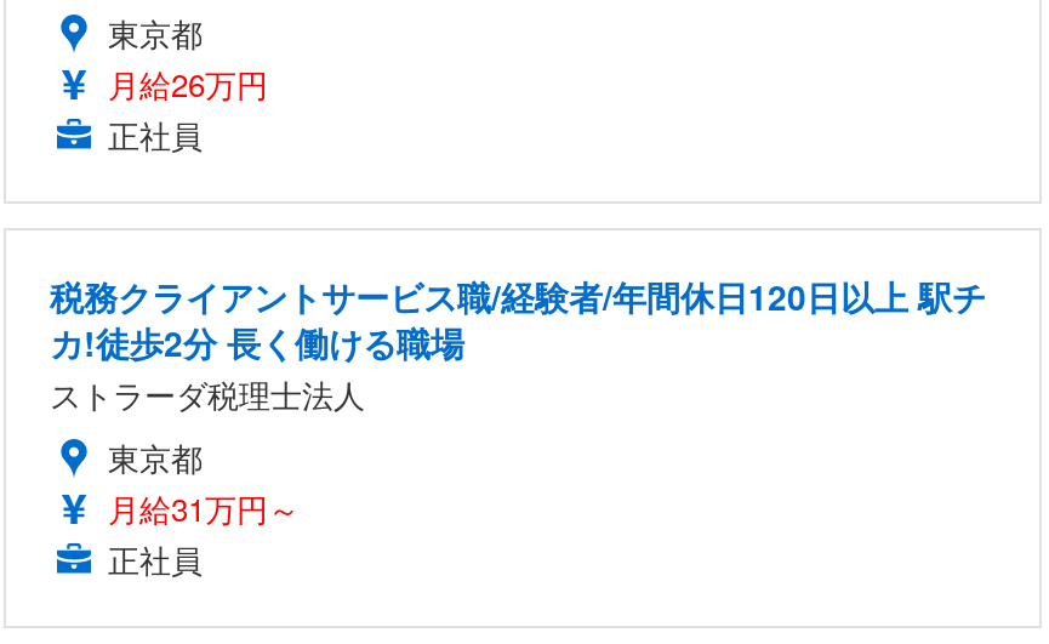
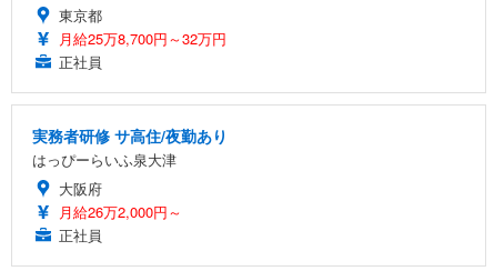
[108,61,268,107] 月給26万円 -> [59,28,226,49] 月給25万8,700円～32万円
[50,272,986,531] 税務クライアントサービス職/経験者/年間休日120日以上 駅チ | カ!徒歩2分 長く働ける職場 | ストラーダ税理士法人 | 東京都 | 月給31万円～ -> [32,124,228,222] 実務者研修 サ高住/夜勤あり | はっぴーらいふ泉大津 | 大阪府 | 月給26万2,000円～

